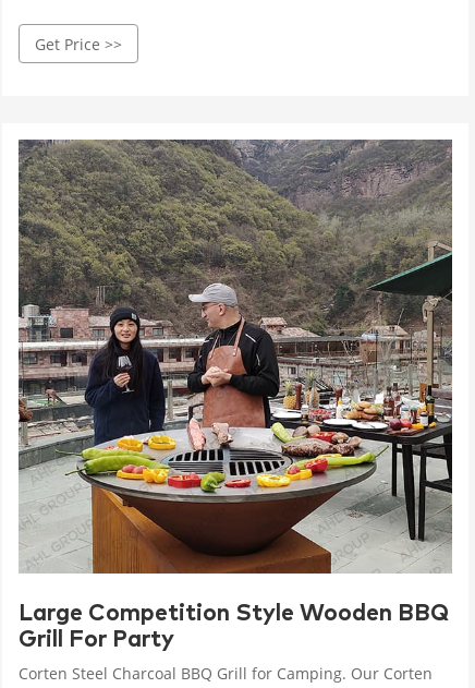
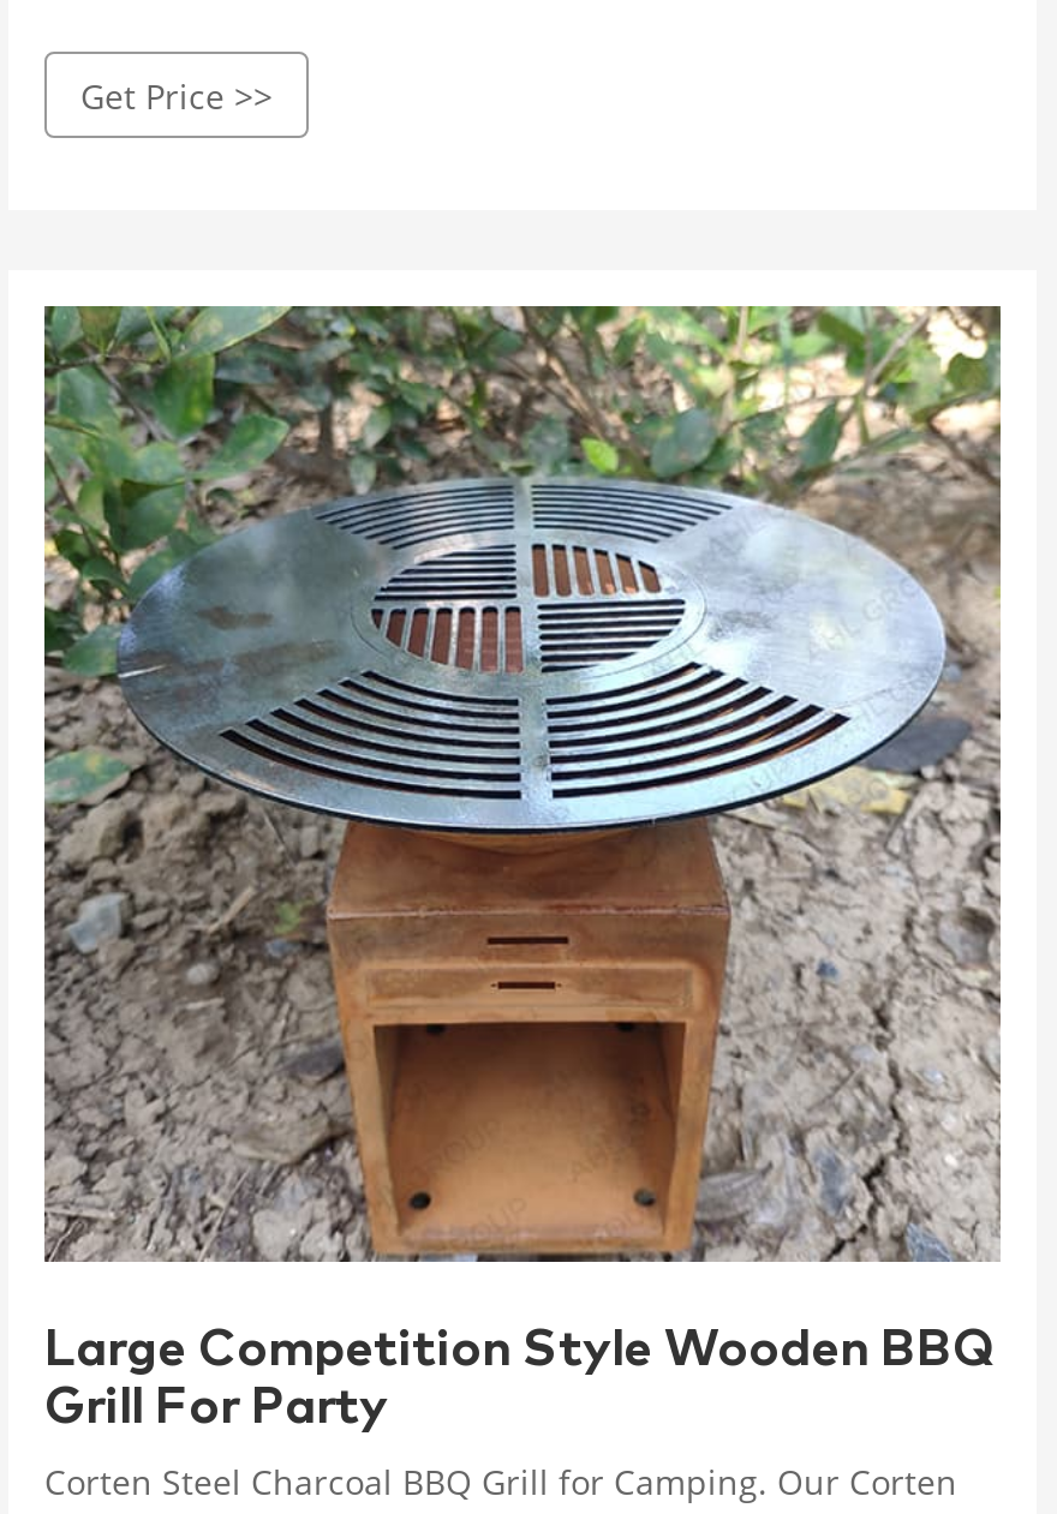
[17,138,453,575] [image] -> [42,304,1003,1264] [image]

